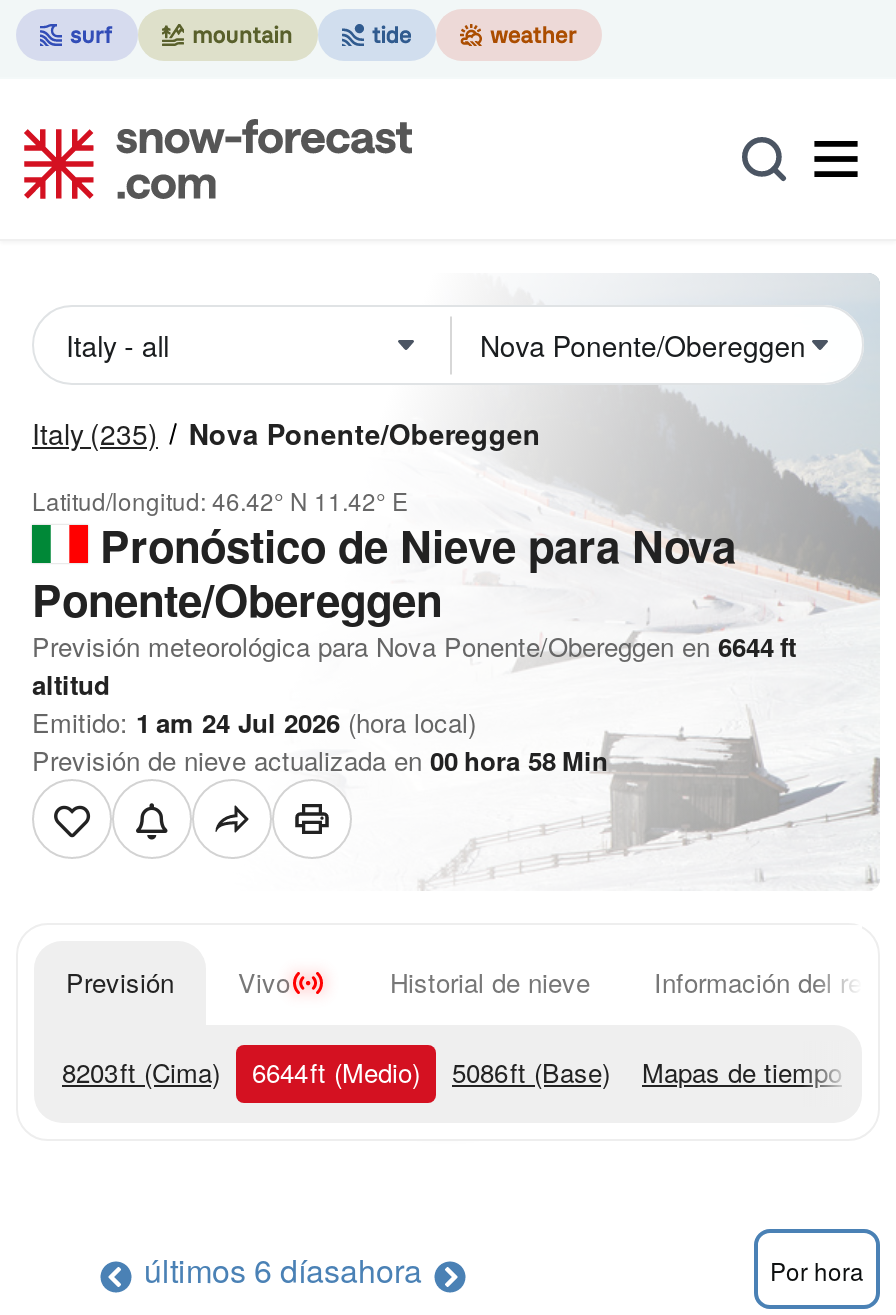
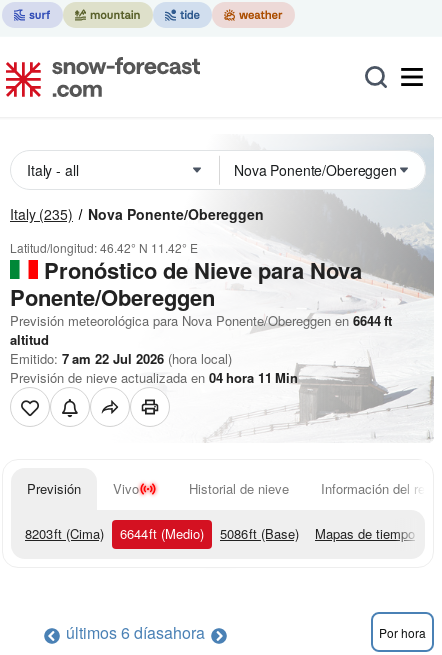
[32,703,476,741] Emitido: 1 am 24 Jul 2026 (hora local) -> [10,349,232,368] Emitido: 7 am 22 Jul 2026 (hora local)
[32,741,608,779] Previsión de nieve actualizada en 00 hora 58 Min -> [10,368,298,387] Previsión de nieve actualizada en 04 hora 11 Min

